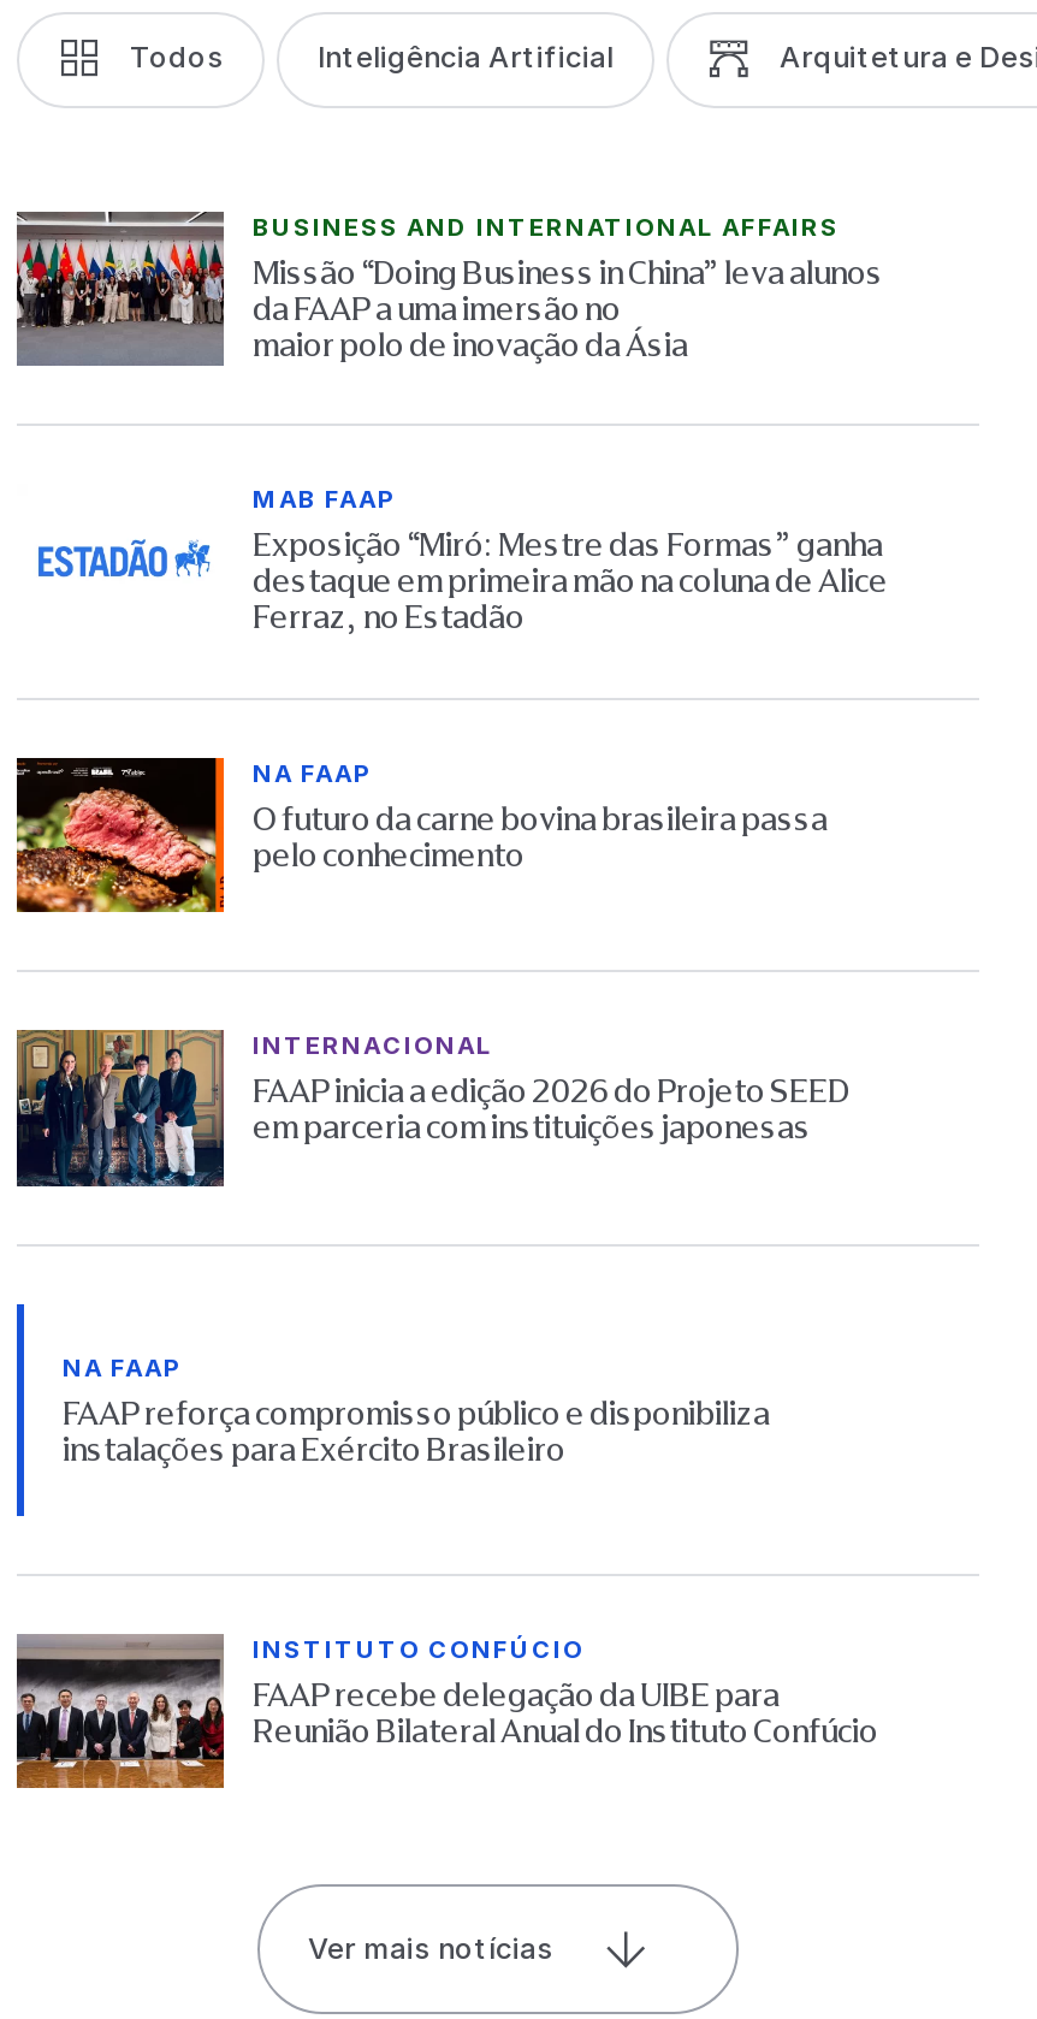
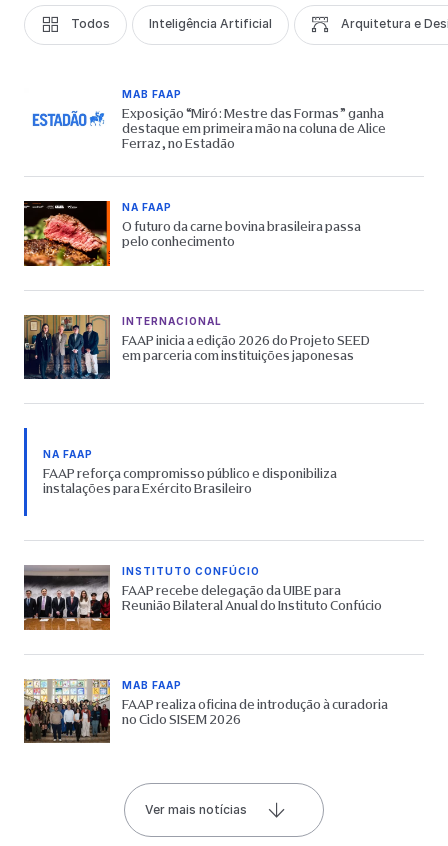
[14,209,883,368] [image] | BUSINESS AND INTERNATIONAL AFFAIRS | Missão “Doing Business in China” leva alunos | da FAAP a uma imersão no | maior polo de inovação da Ásia -> none
moved [12,484,888,1749] -> [22,88,386,613]: [image] | MAB FAAP | Exposição “Miró: Mestre das Formas” ganha | ... | FAAP recebe delegação da UIBE para | Reunião Bilateral Anual do Instituto Confúcio
none -> [23,679,388,743] [image] | MAB FAAP | FAAP realiza oficina de introdução à curadoria | no Ciclo SISEM 2026

